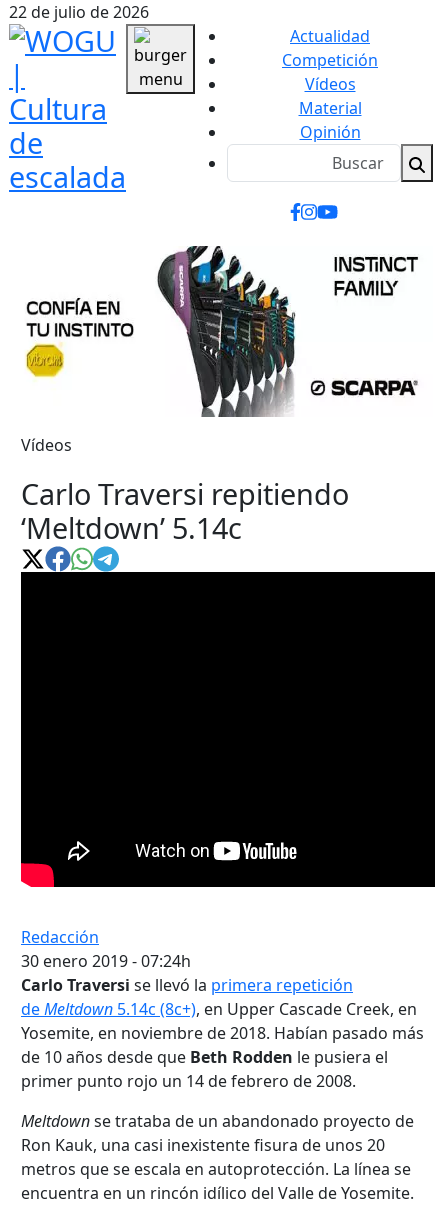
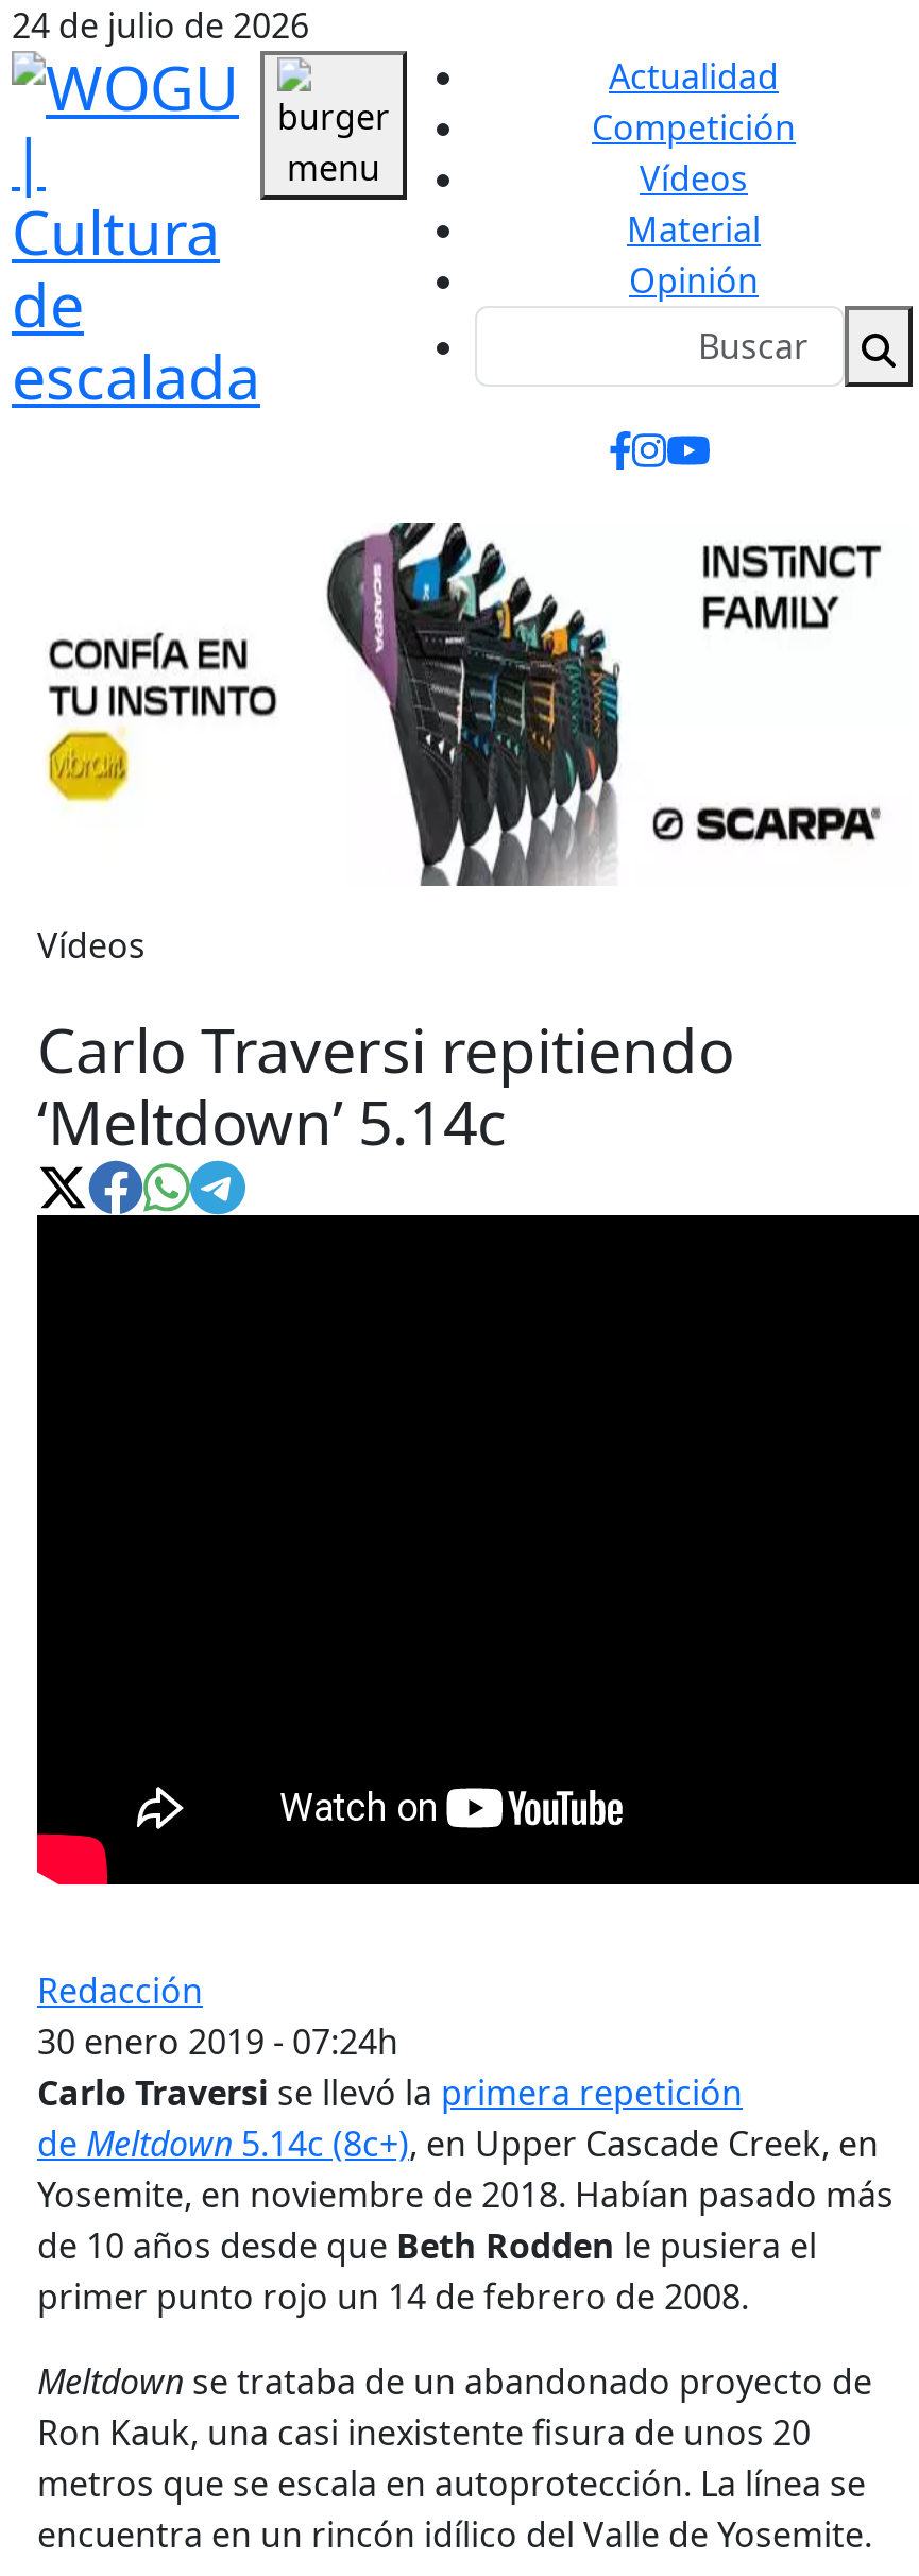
[9,1,149,23] 22 de julio de 2026 -> [12,2,309,49] 24 de julio de 2026

